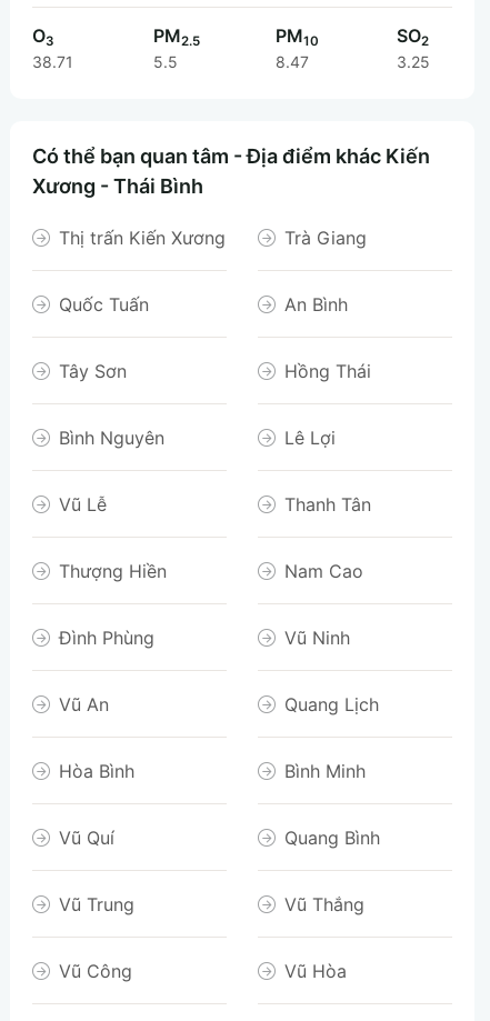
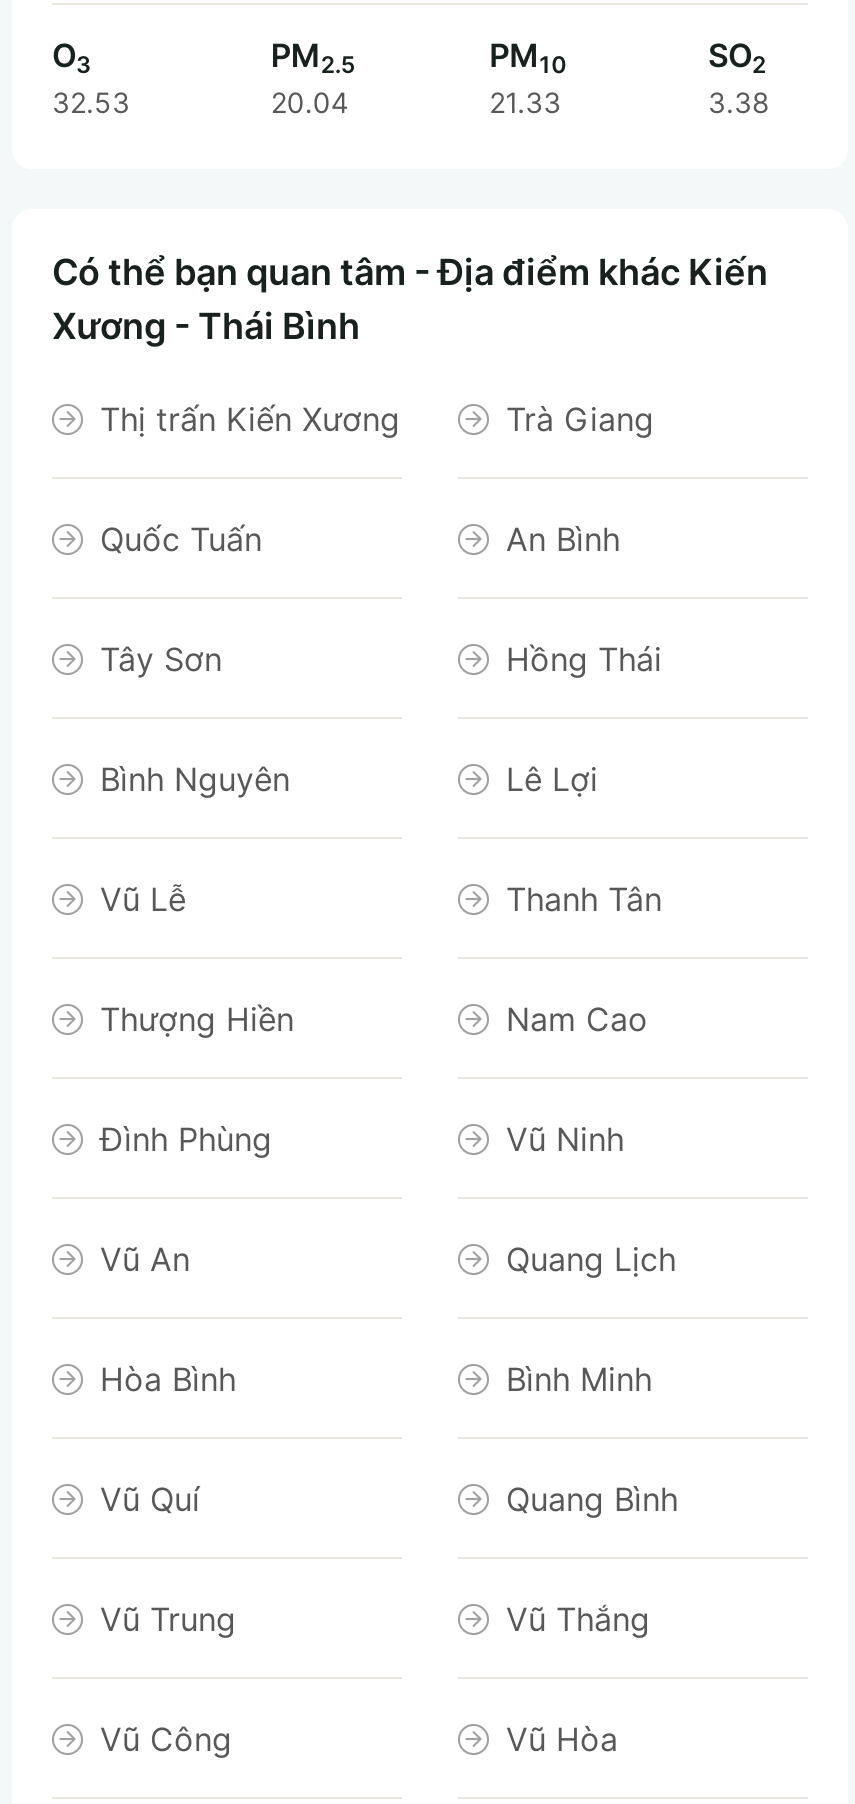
[32,52,73,71] 38.71 -> [52,85,130,119] 32.53
[154,52,178,71] 5.5 -> [271,85,349,119] 20.04
[275,52,309,71] 8.47 -> [489,85,561,119] 21.33
[397,52,430,71] 3.25 -> [708,85,770,119] 3.38

